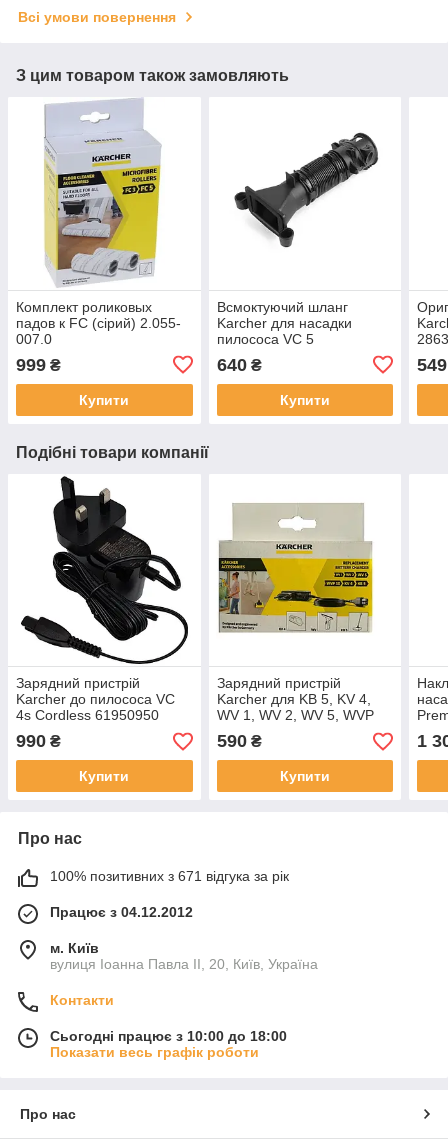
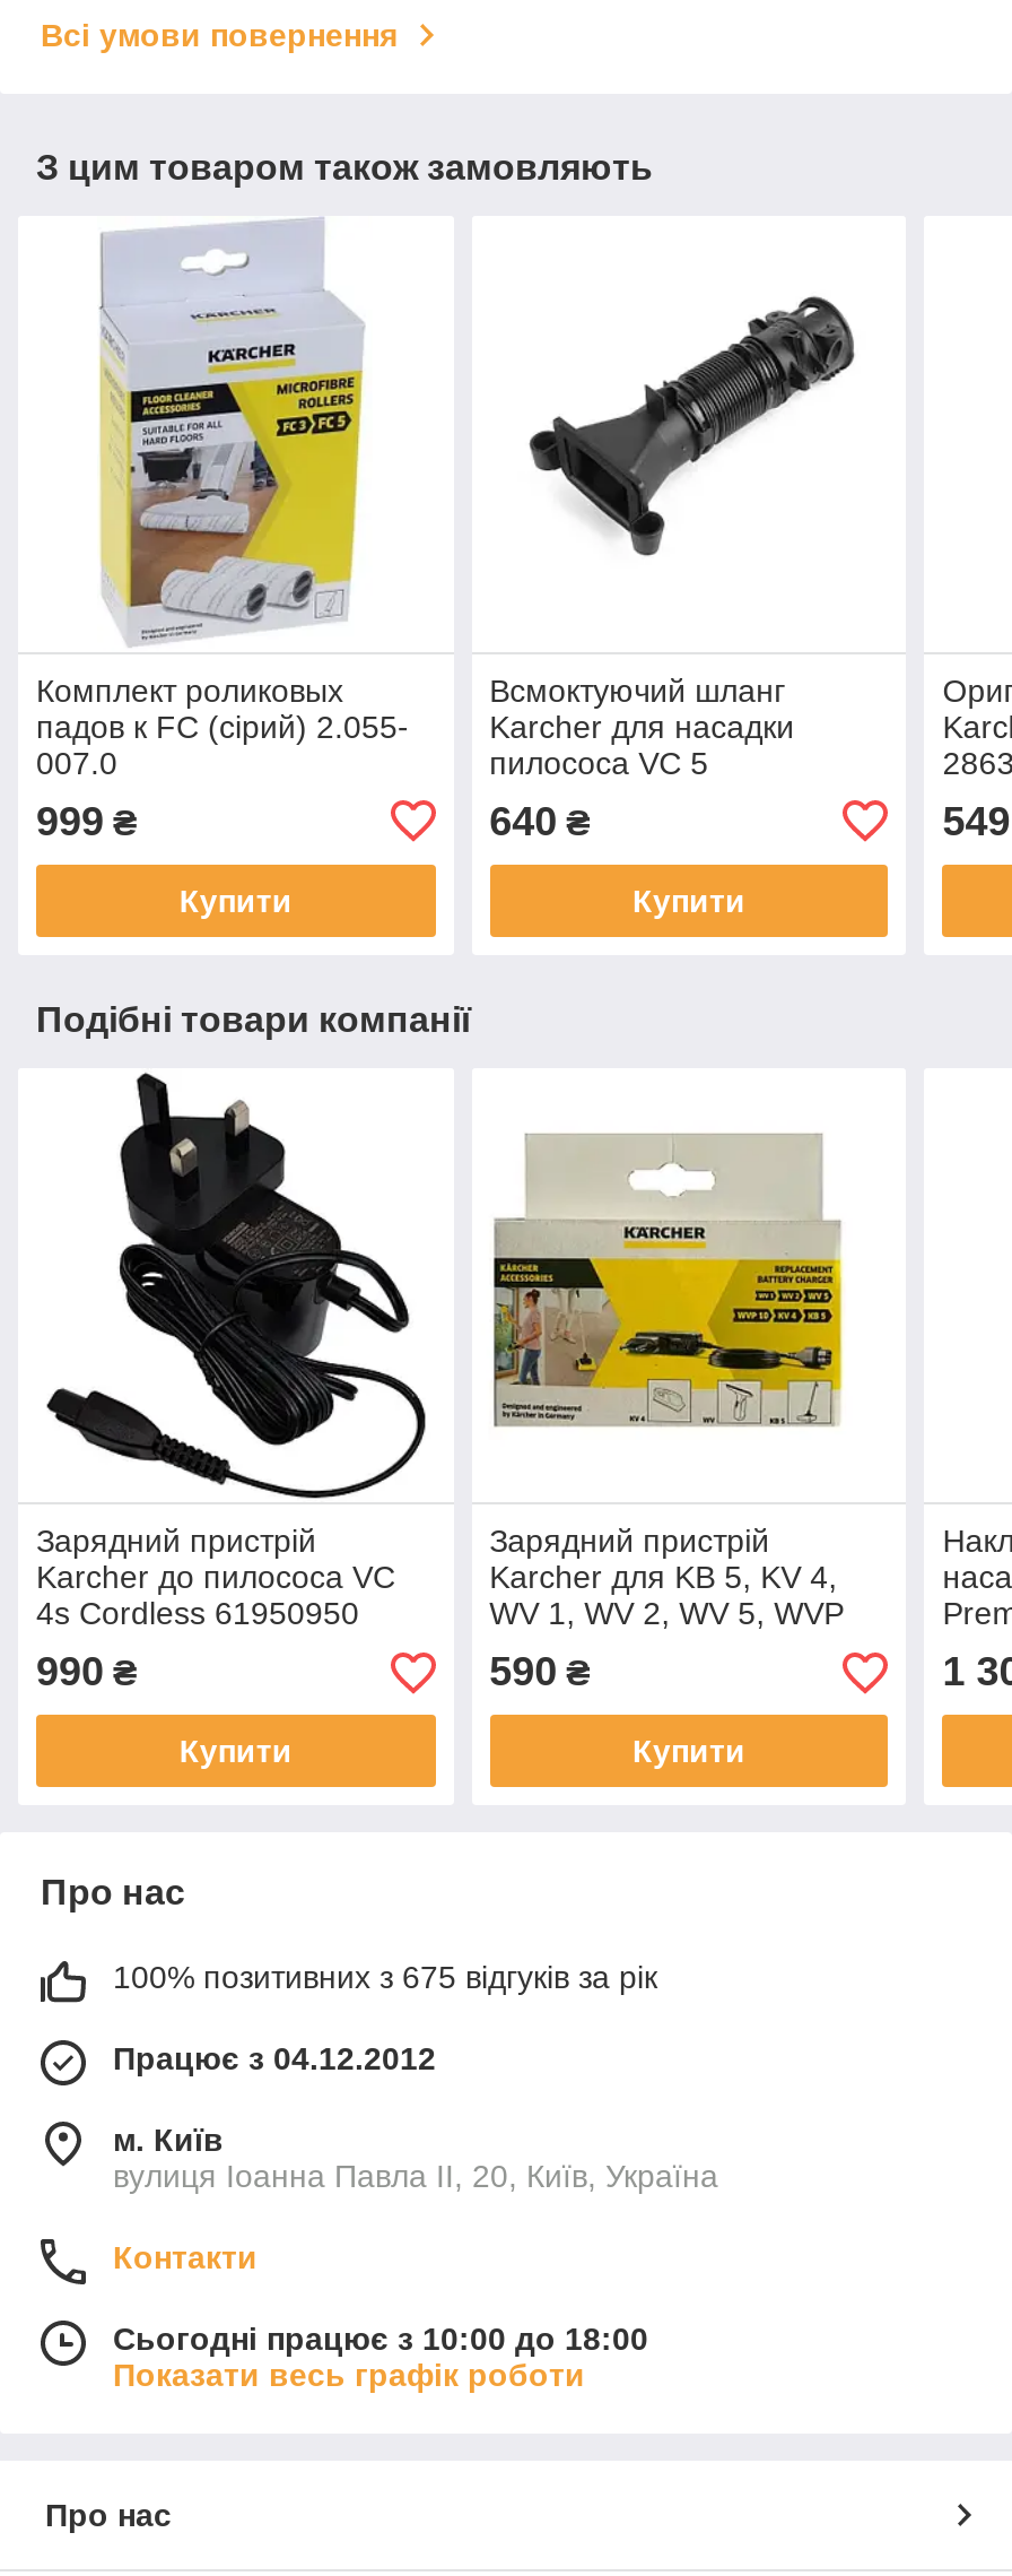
[50,868,289,884] 100% позитивних з 671 відгука за рік -> [113,1960,657,1996] 100% позитивних з 675 відгуків за рік

